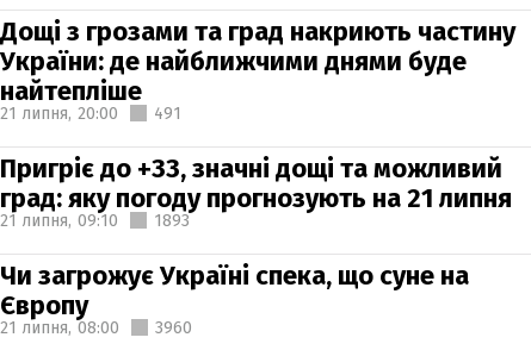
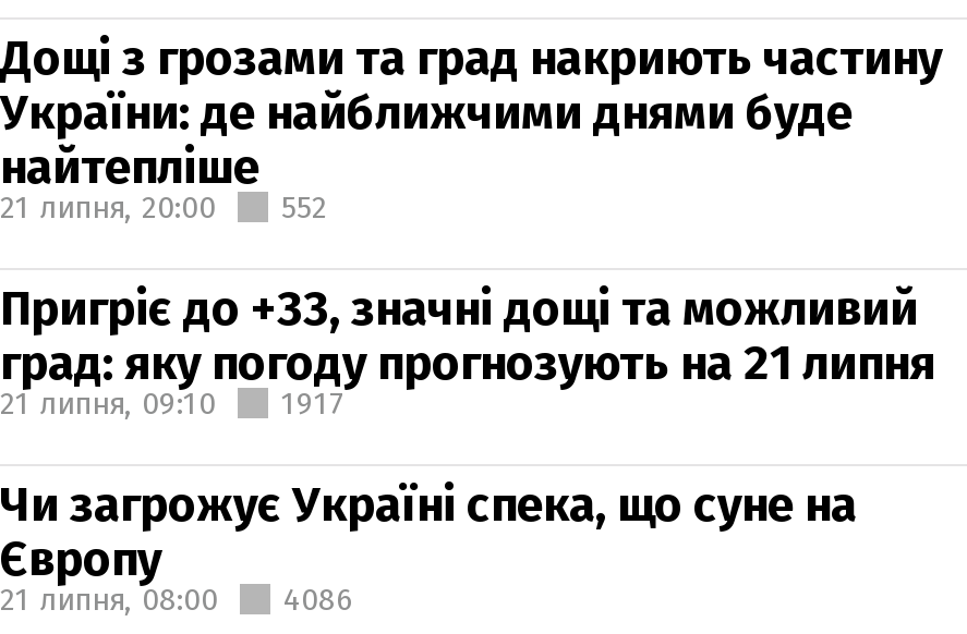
[0,103,181,123] 21 липня, 20:00 491 -> [0,188,327,225] 21 липня, 20:00 552
[154,210,190,230] 1893 -> [281,385,345,422] 1917
[0,317,192,337] 21 липня, 08:00 3960 -> [0,581,353,618] 21 липня, 08:00 4086

